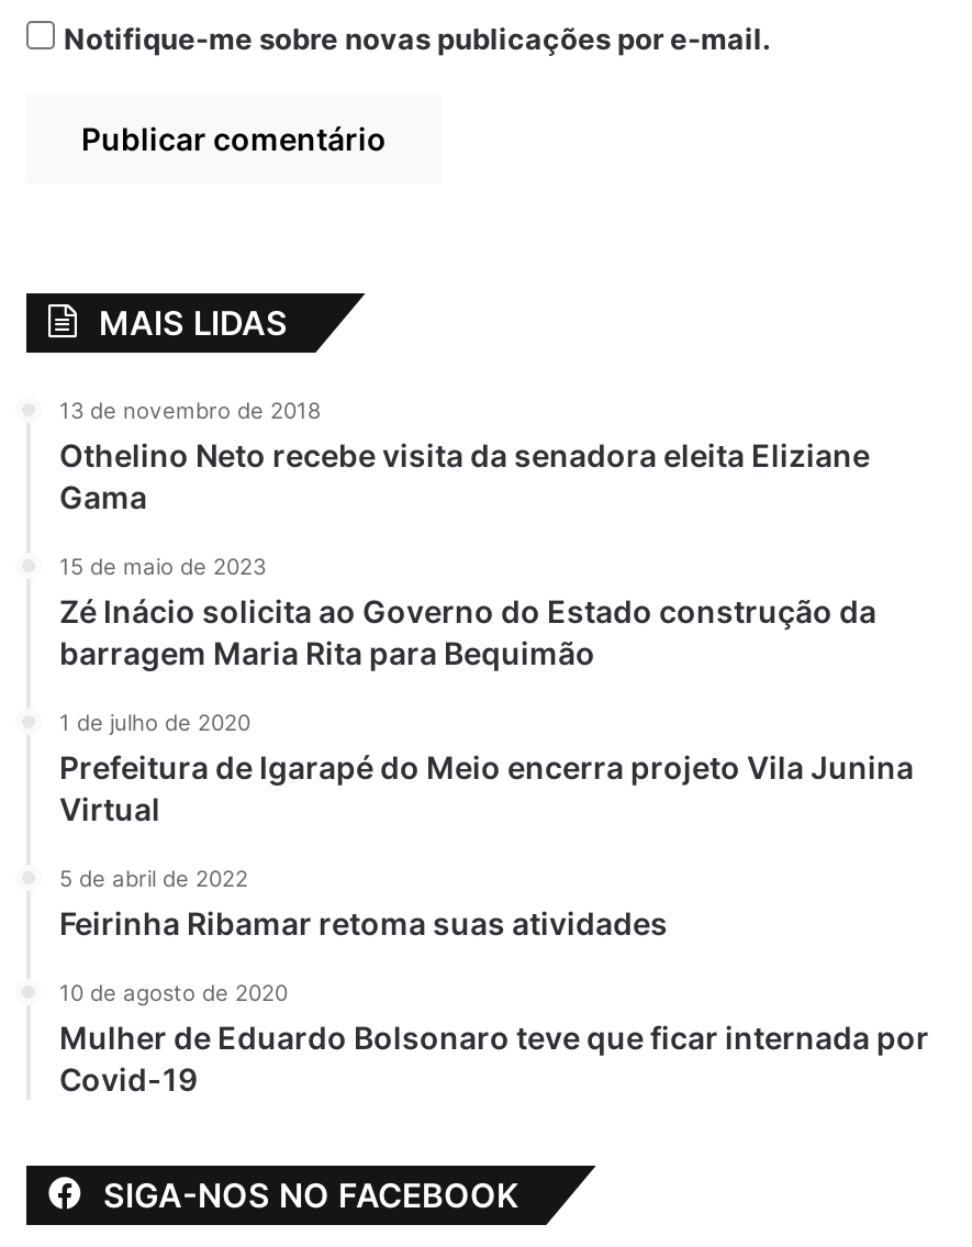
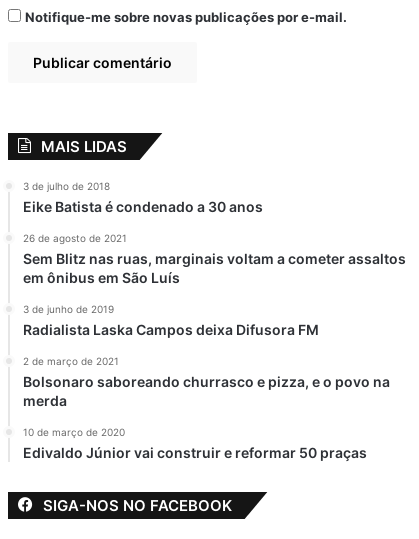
[59,397,870,516] 13 de novembro de 2018 | Othelino Neto recebe visita da senadora eleita Eliziane | Gama -> [23,180,263,215] 3 de julho de 2018 | Eike Batista é condenado a 30 anos
[59,553,876,672] 15 de maio de 2023 | Zé Inácio solicita ao Governo do Estado construção da | barragem Maria Rita para Bequimão -> [23,232,406,286] 26 de agosto de 2021 | Sem Blitz nas ruas, marginais voltam a cometer assaltos | em ônibus em São Luís
[59,709,914,828] 1 de julho de 2020 | Prefeitura de Igarapé do Meio encerra projeto Vila Junina | Virtual -> [23,303,319,338] 3 de junho de 2019 | Radialista Laska Campos deixa Difusora FM
[59,865,668,942] 5 de abril de 2022 | Feirinha Ribamar retoma suas atividades -> [23,355,390,409] 2 de março de 2021 | Bolsonaro saboreando churrasco e pizza, e o povo na | merda
[59,980,929,1098] 10 de agosto de 2020 | Mulher de Eduardo Bolsonaro teve que ficar internada por | Covid-19 -> [23,426,367,461] 10 de março de 2020 | Edivaldo Júnior vai construir e reformar 50 praças

